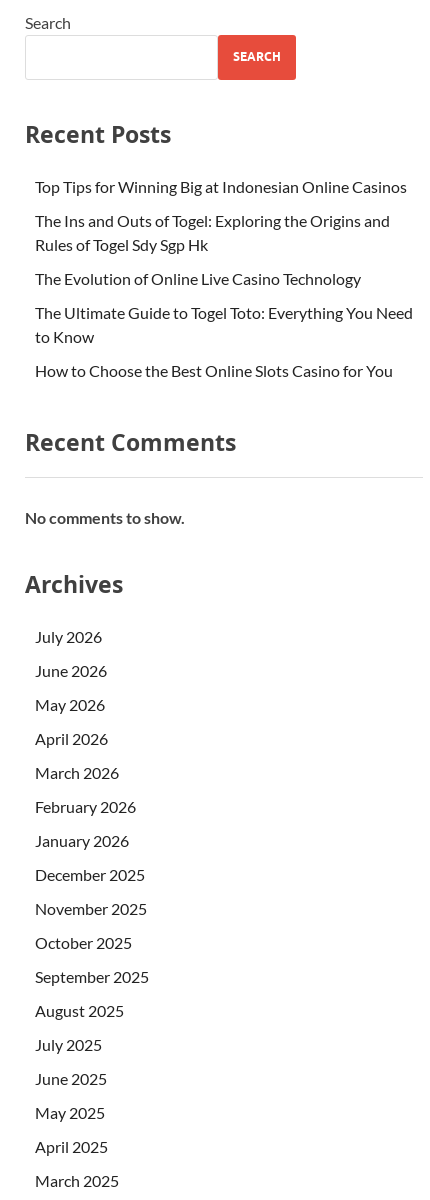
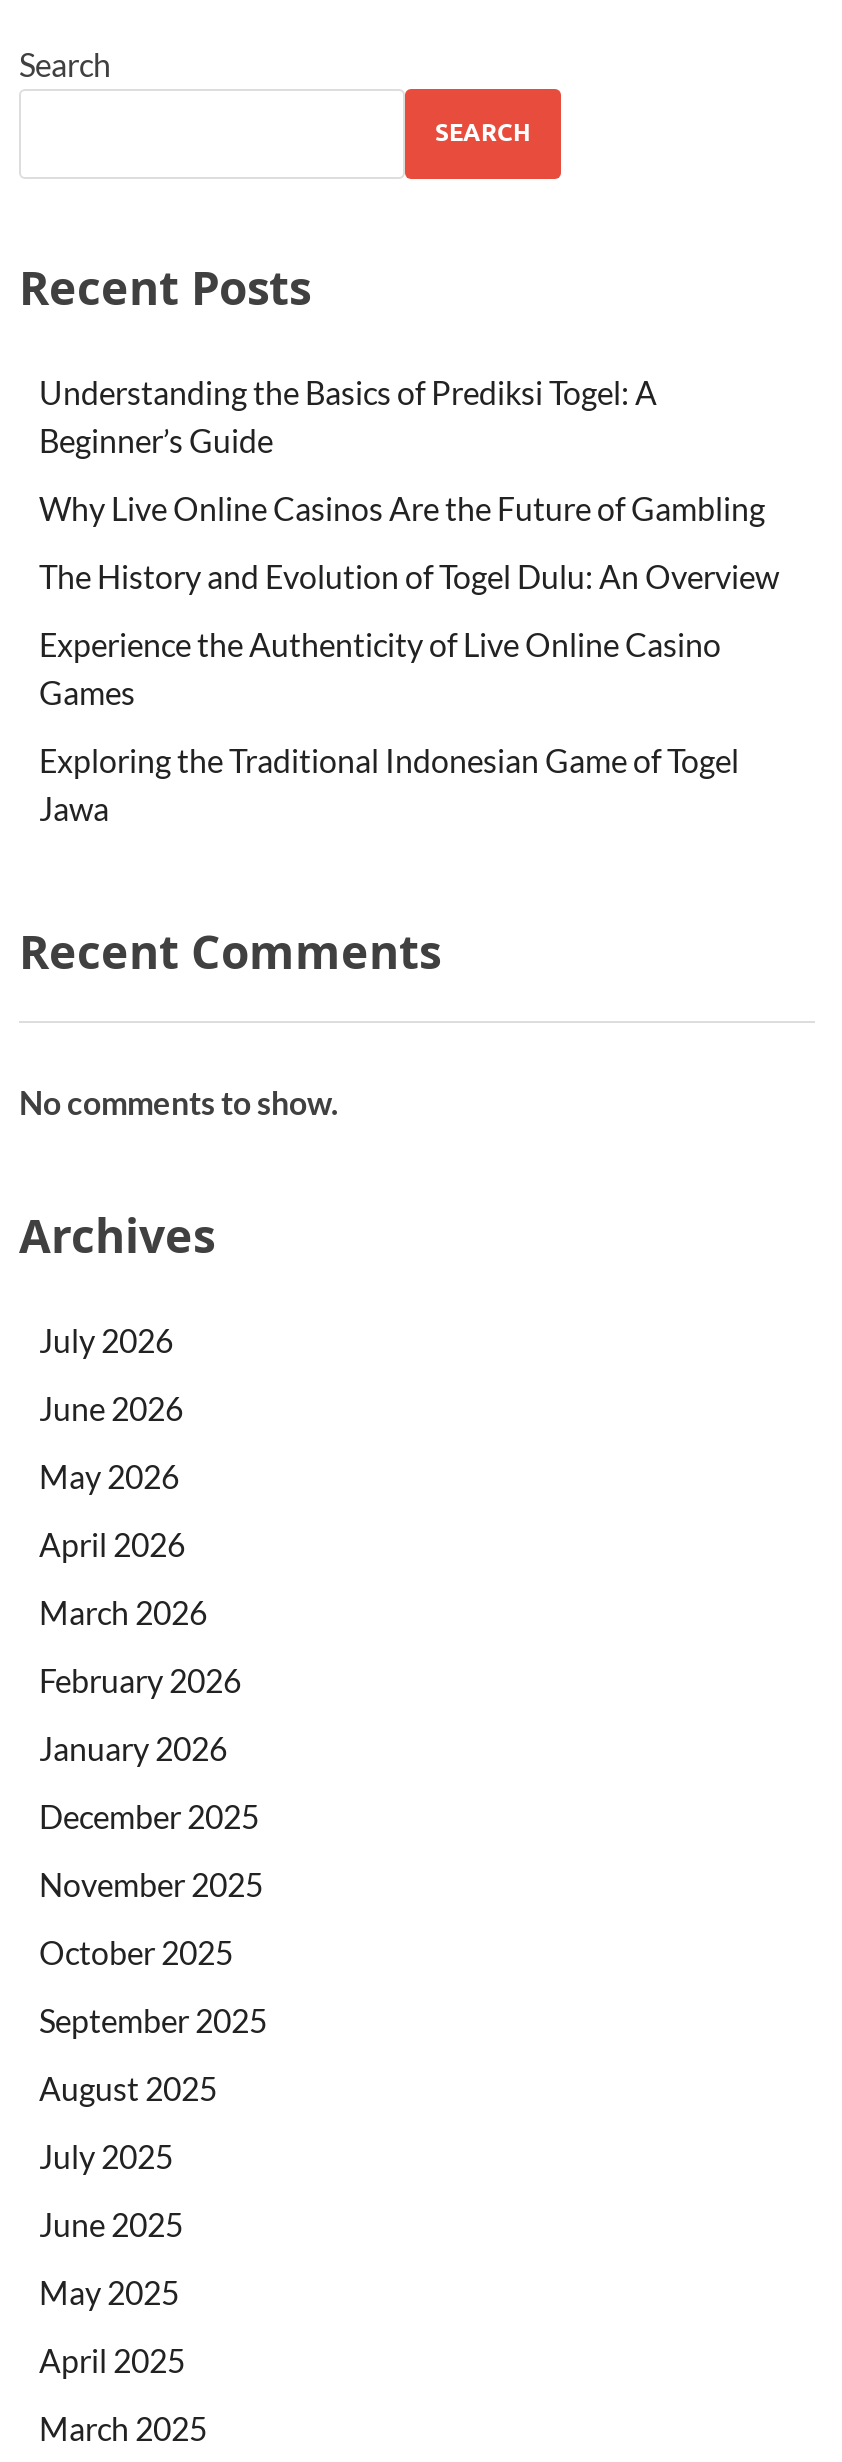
[35,177,407,196] Top Tips for Winning Big at Indonesian Online Casinos -> [39,372,657,458] Understanding the Basics of Prediksi Togel: A | Beginner’s Guide
[35,211,390,254] The Ins and Outs of Togel: Exploring the Origins and | Rules of Togel Sdy Sgp Hk -> [39,488,765,526] Why Live Online Casinos Are the Future of Gambling
[35,269,361,288] The Evolution of Online Live Casino Technology -> [39,556,779,594] The History and Evolution of Togel Dulu: An Overview
[35,303,413,346] The Ultimate Guide to Togel Toto: Everything You Need | to Know -> [39,624,721,710] Experience the Authenticity of Live Online Casino | Games
[35,361,393,380] How to Choose the Best Online Slots Casino for You -> [39,740,739,826] Exploring the Traditional Indonesian Game of Togel | Jawa

